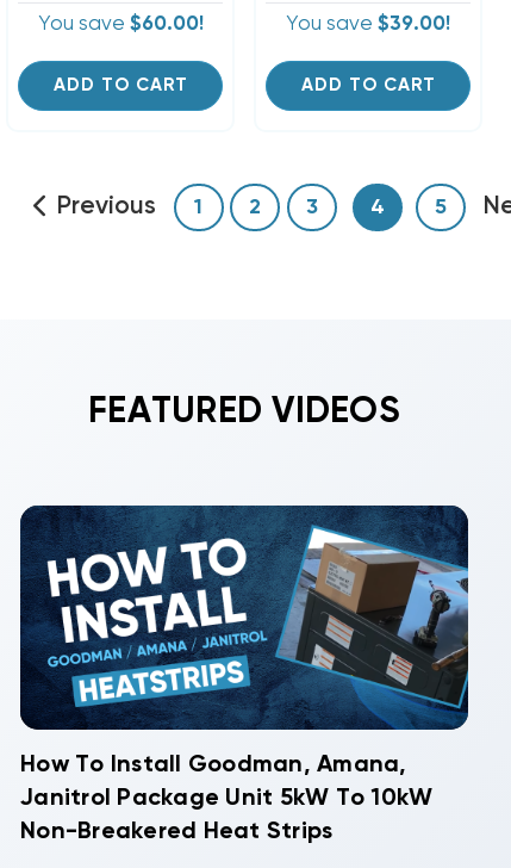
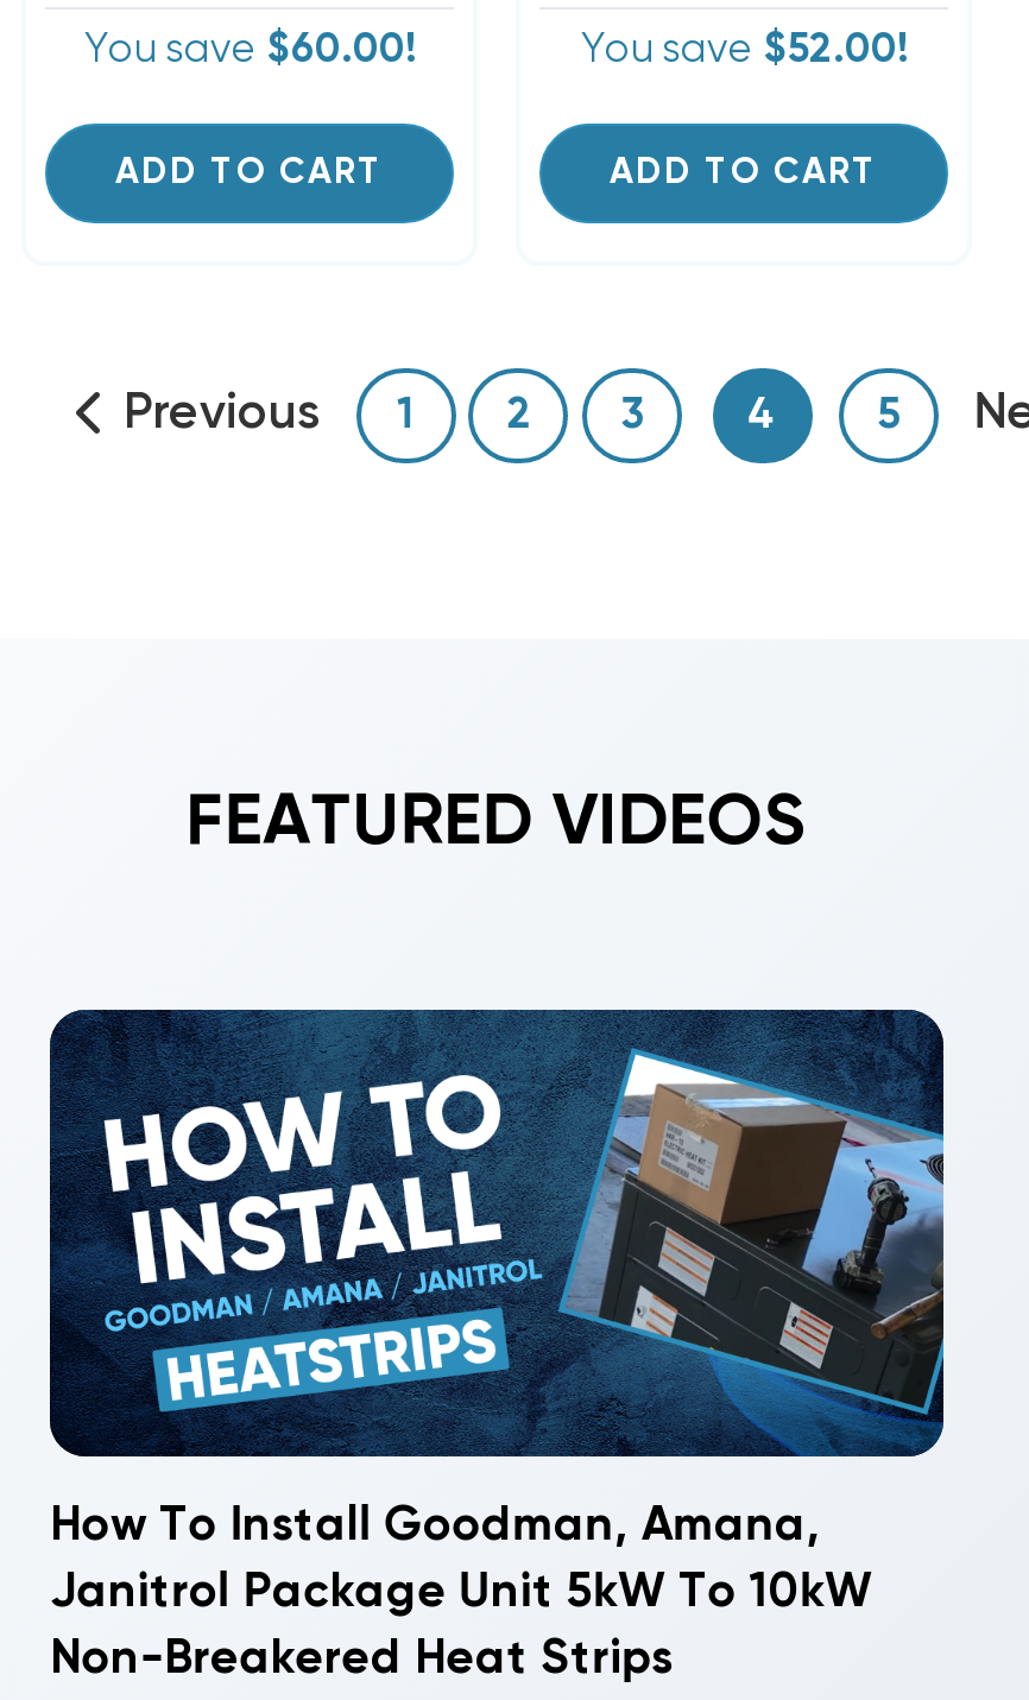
[286,14,450,35] You save $39.00! -> [581,31,907,71] You save $52.00!

